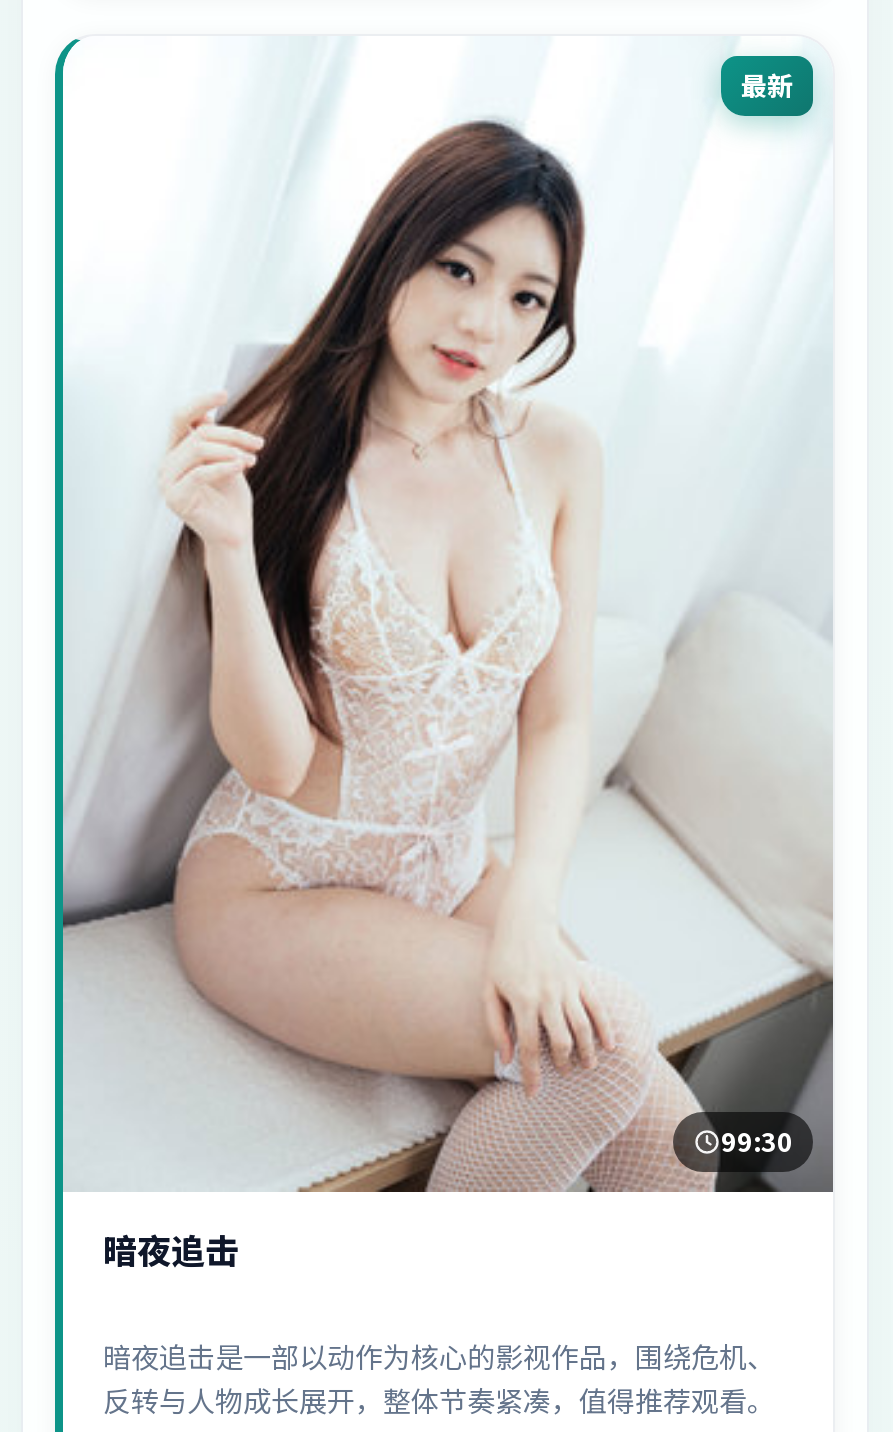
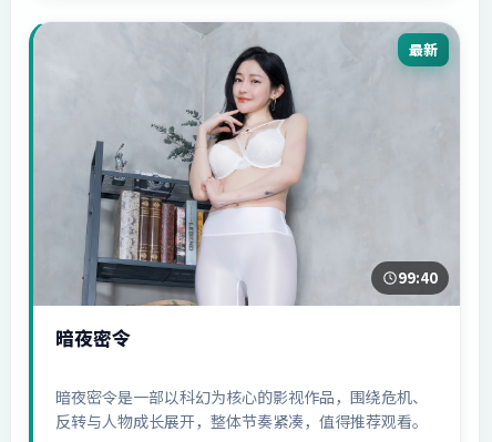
[63,37,833,1195] [image] | 99:30 -> [33,21,460,307] [image] | 99:40
[103,1223,239,1273] 暗夜追击 -> [55,324,131,352] 暗夜密令
[103,1335,775,1375] 暗夜追击是一部以动作为核心的影视作品，围绕危机、 -> [55,386,428,408] 暗夜密令是一部以科幻为核心的影视作品，围绕危机、

